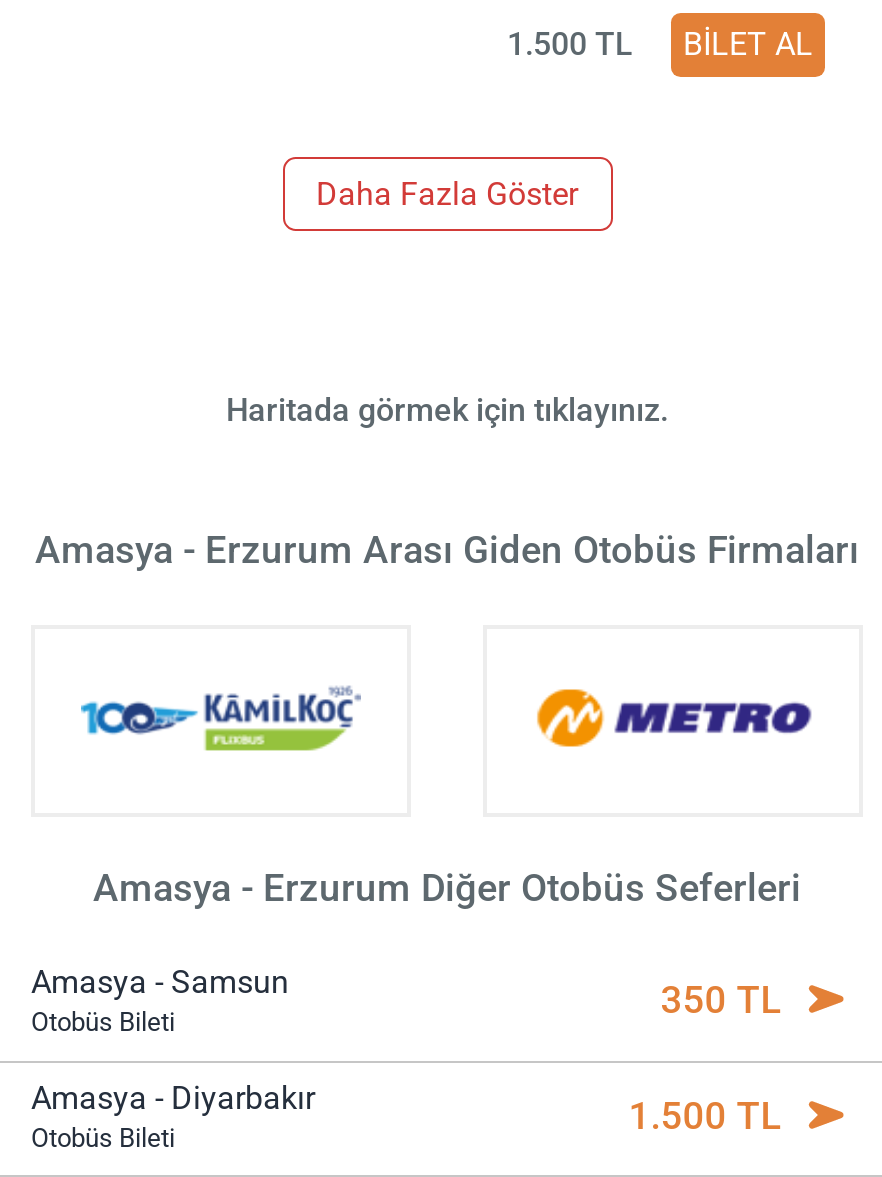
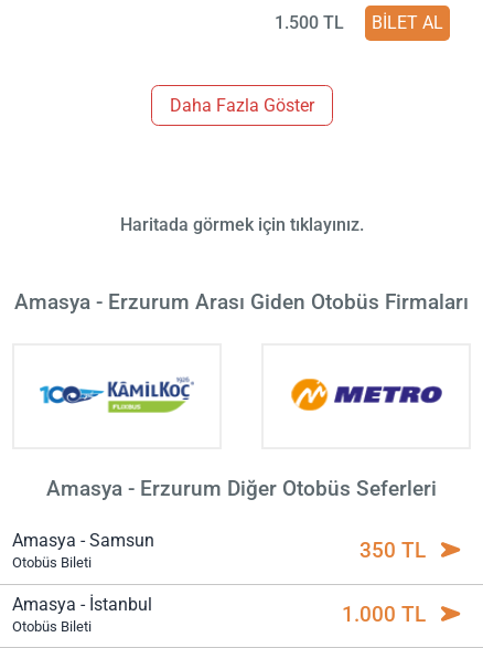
[31,1079,315,1117] Amasya - Diyarbakır -> [12,594,152,615] Amasya - İstanbul
[628,1093,780,1139] 1.500 TL -> [342,601,425,627] 1.000 TL

